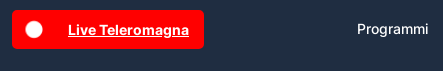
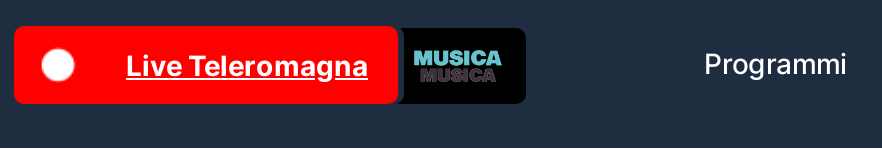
none -> [402,28,526,104] [image]

